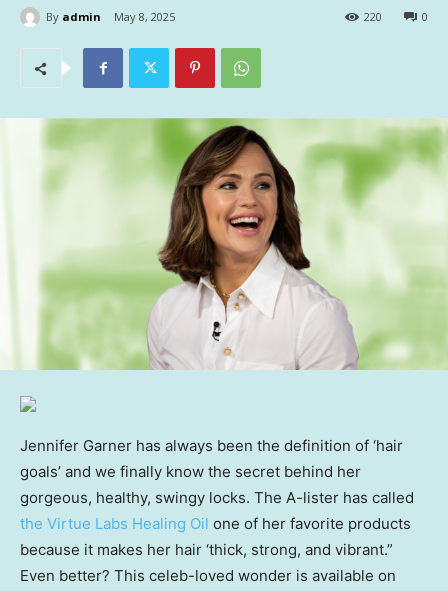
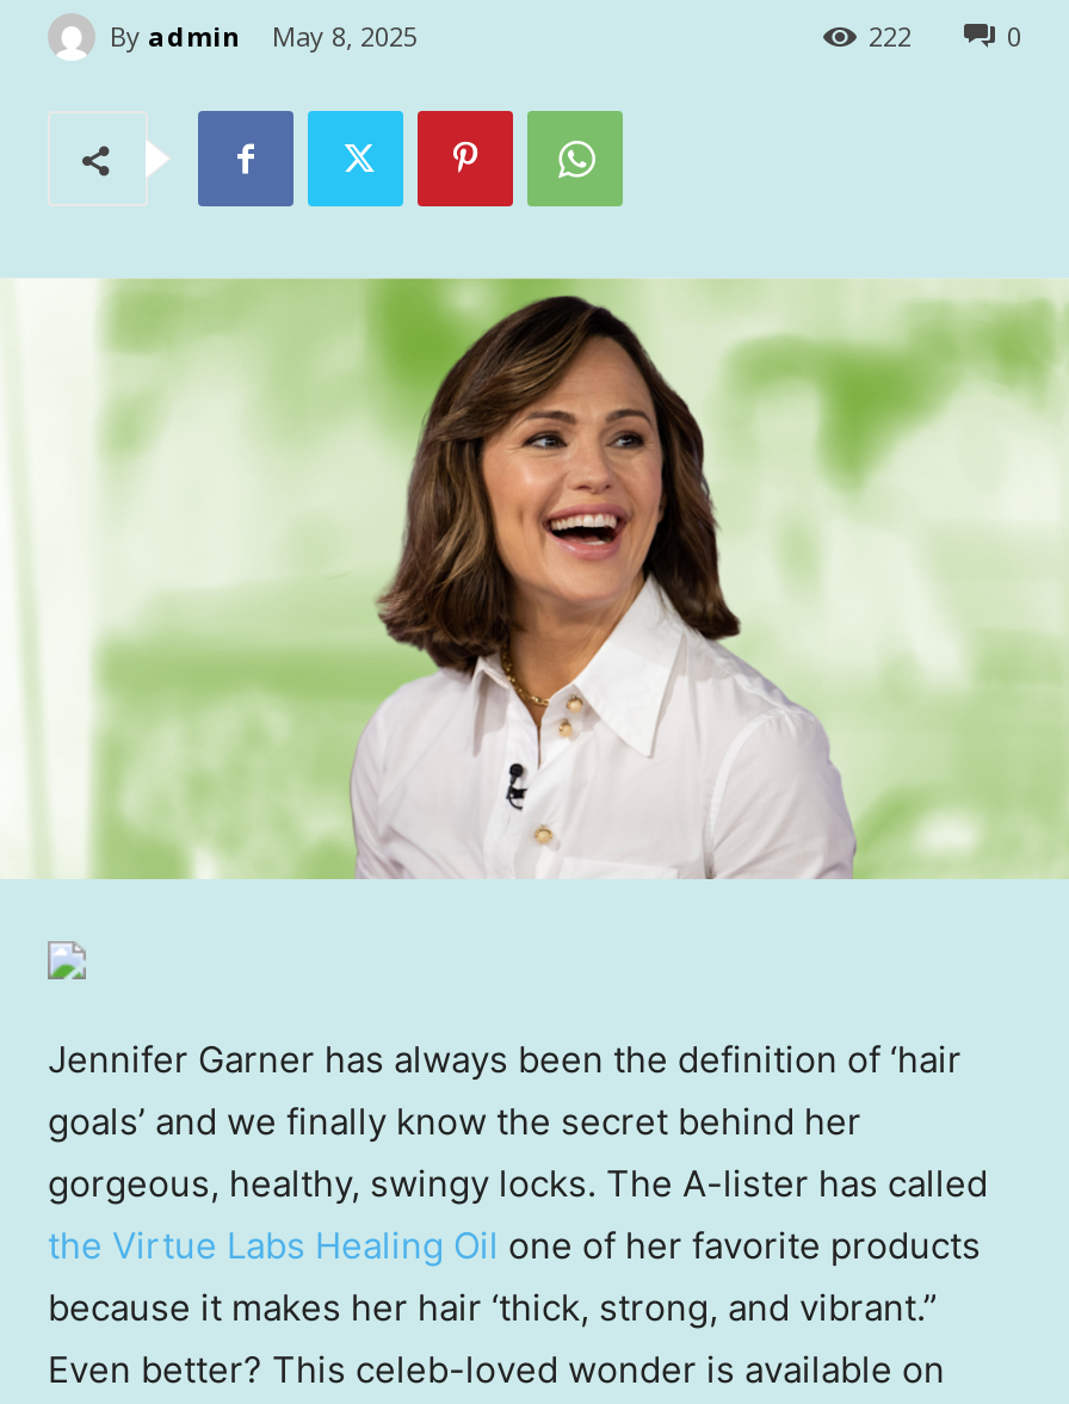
[364,9,382,24] 220 -> [869,18,912,54] 222

